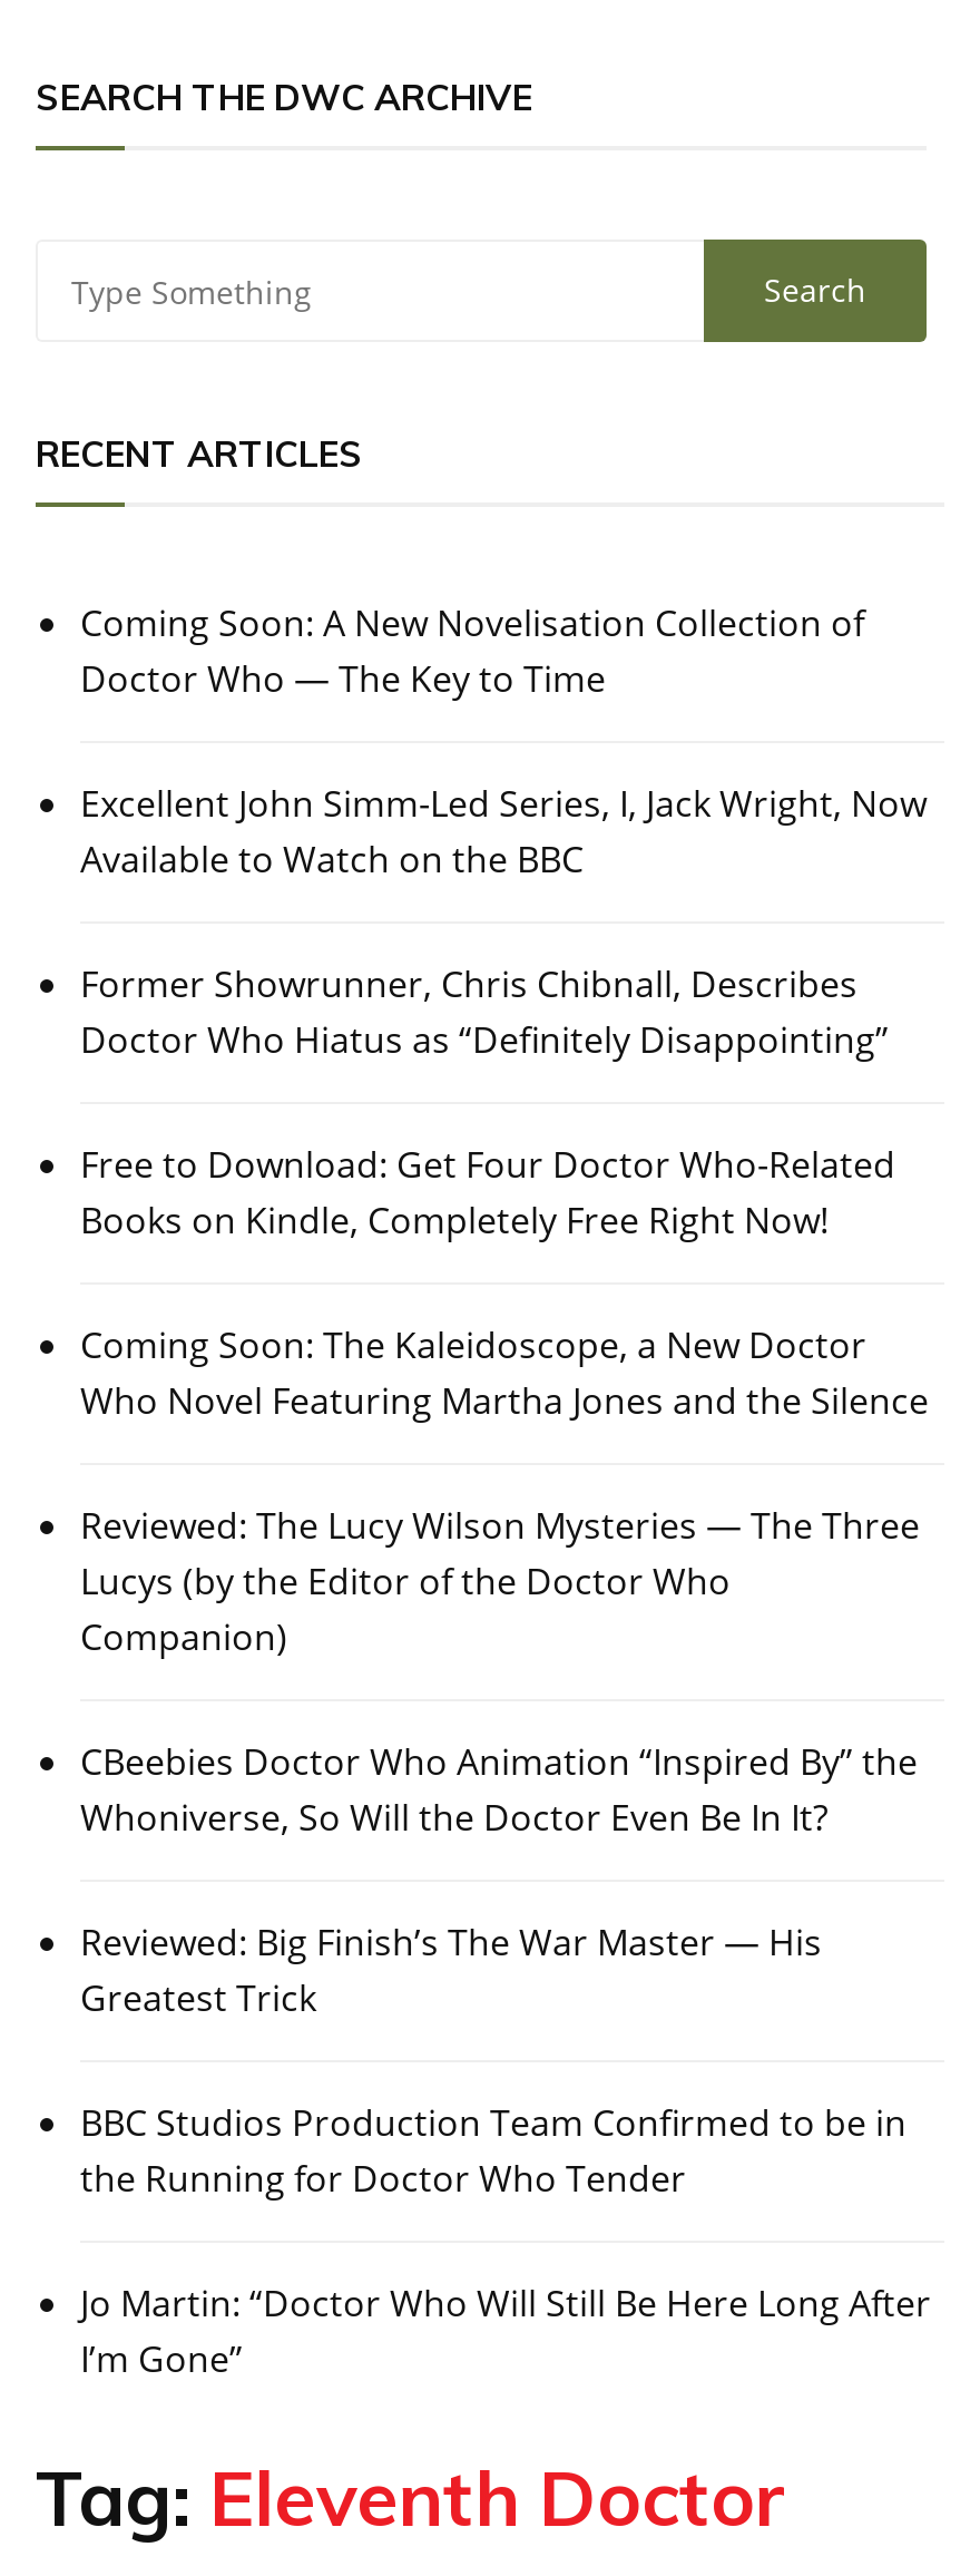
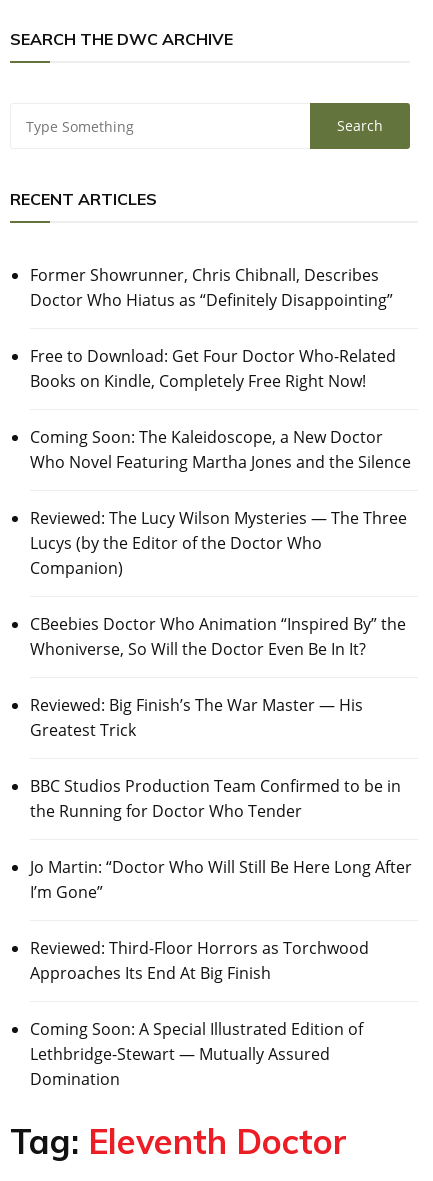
[80,598,927,884] Coming Soon: A New Novelisation Collection of | Doctor Who — The Key to Time | Excellent John Simm-Led Series, I, Jack Wright, Now | Available to Watch on the BBC -> none
moved [80,959,931,2383] -> [30,264,412,903]: Former Showrunner, Chris Chibnall, Describes | Doctor Who Hiatus as “Definitely Disappointing” | Free to Download: Get Four Doctor Who-Related | ... | Jo Martin: “Doctor Who Will Still Be Here Long After | I’m Gone”
none -> [30,937,369,1090] Reviewed: Third-Floor Horrors as Torchwood | Approaches Its End At Big Finish | Coming Soon: A Special Illustrated Edition of | Lethbridge-Stewart — Mutually Assured | Domination

